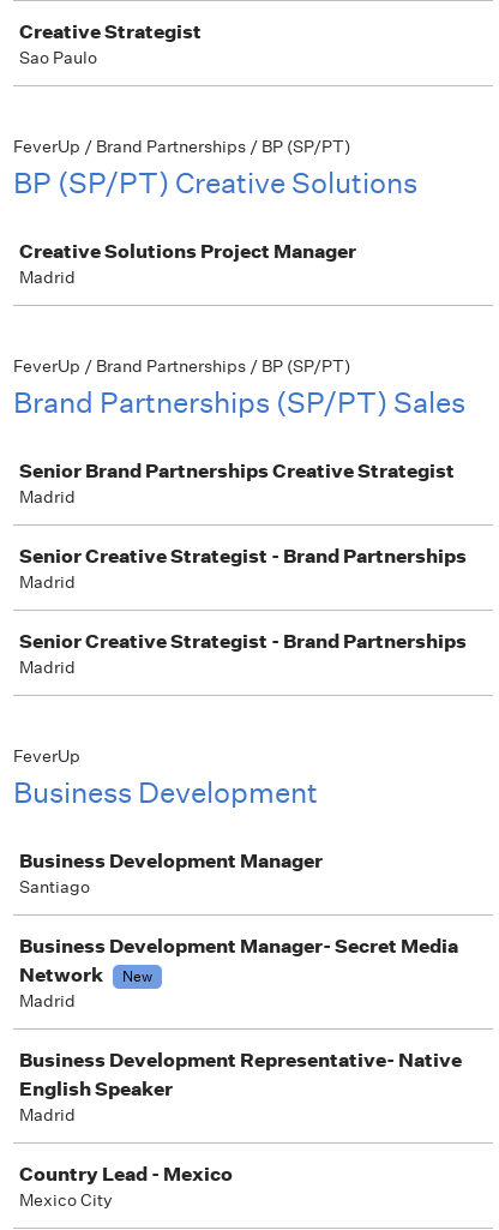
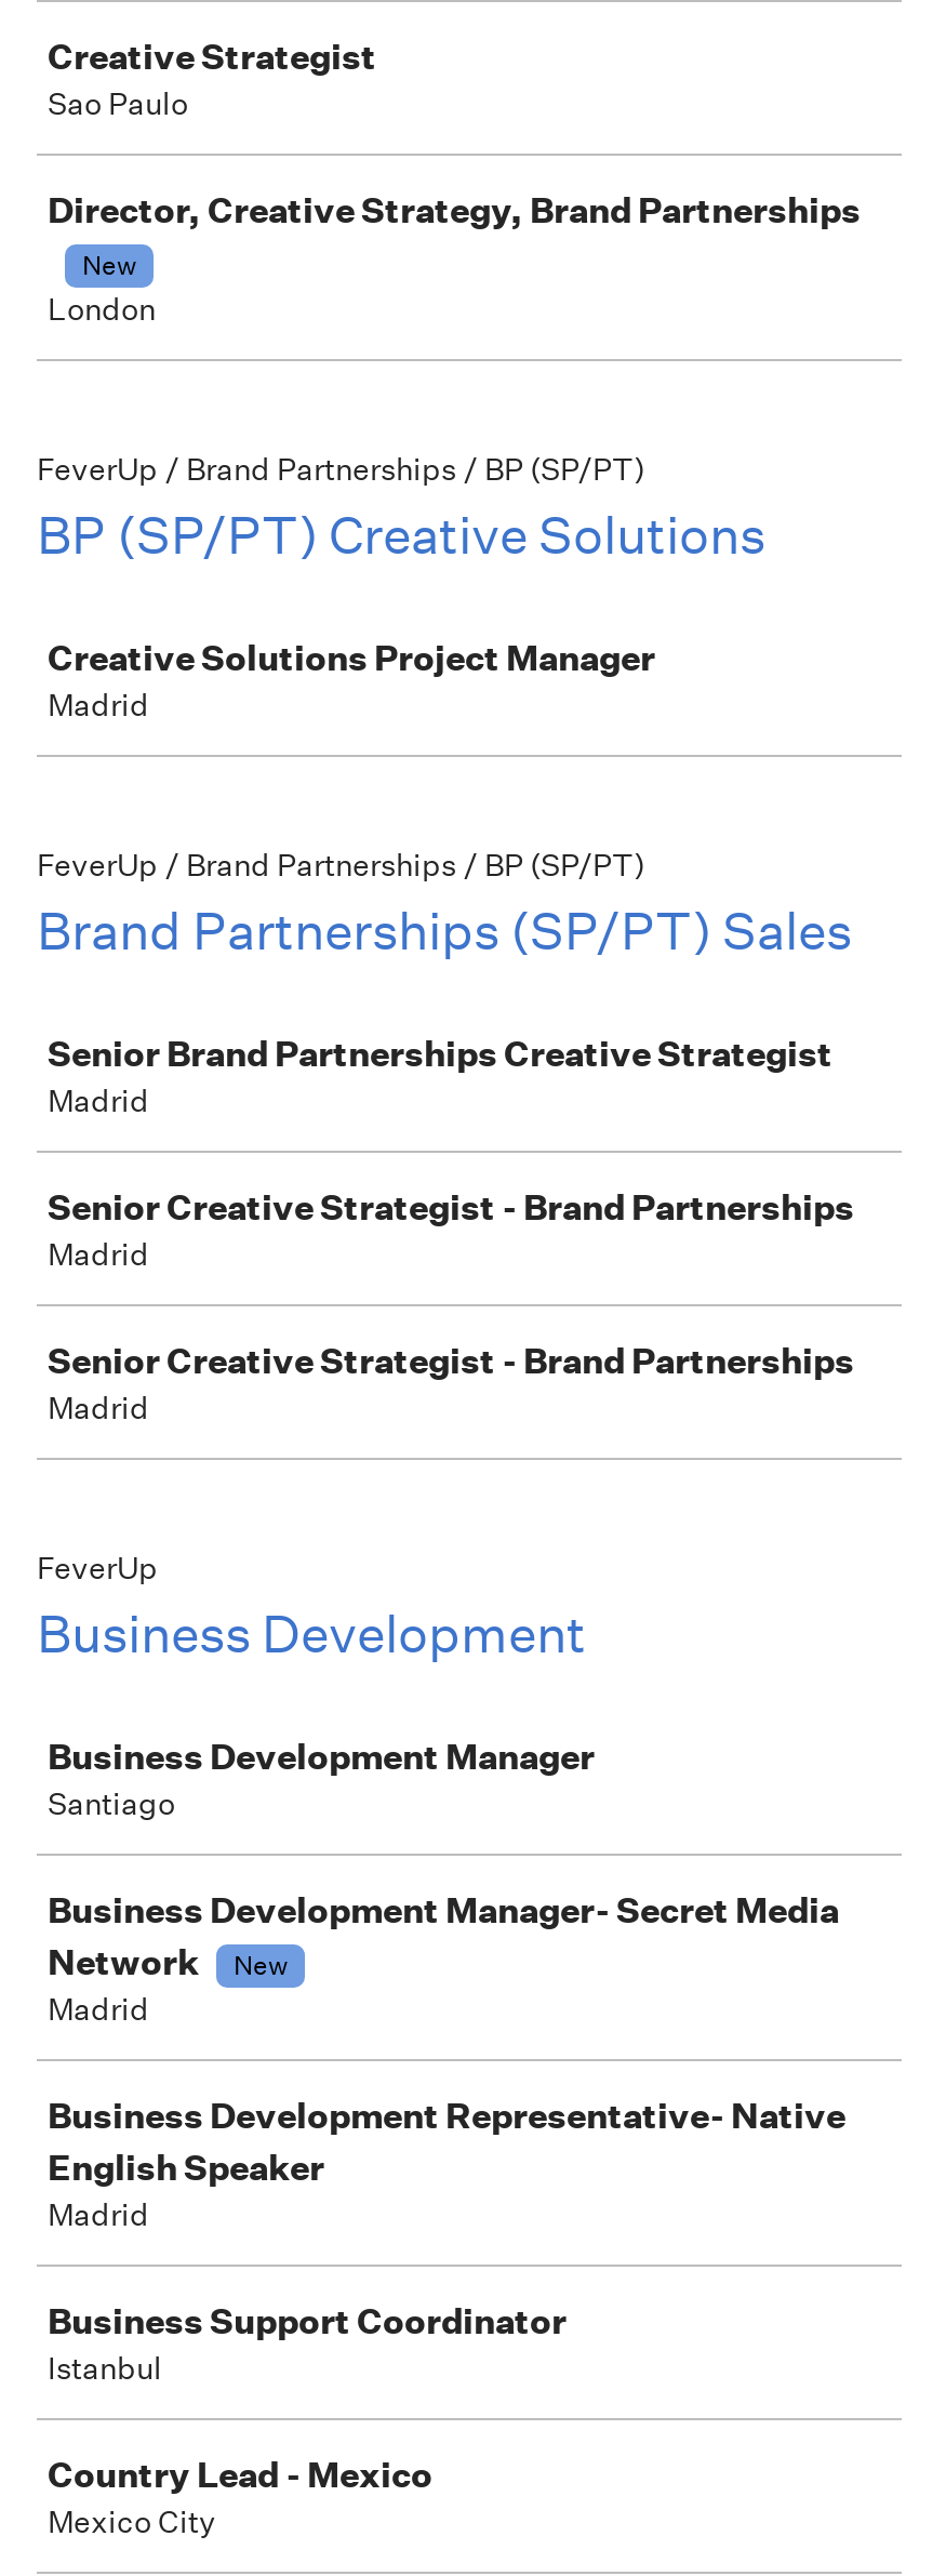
none -> [48,188,861,329] Director, Creative Strategy, Brand Partnerships | New | London
none -> [48,2299,567,2388] Business Support Coordinator | Istanbul

